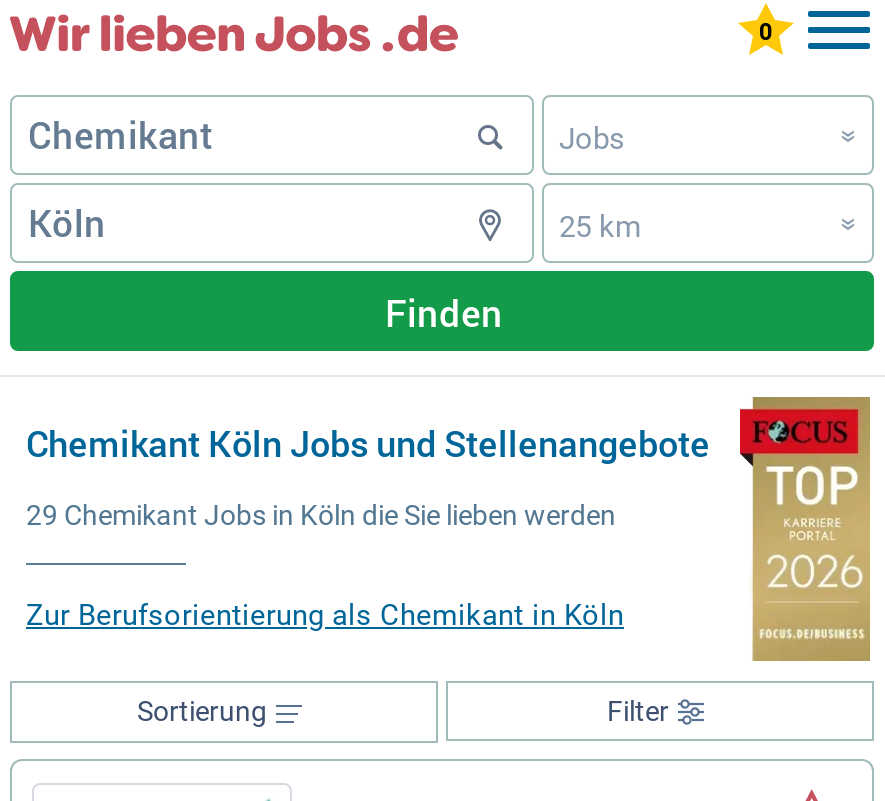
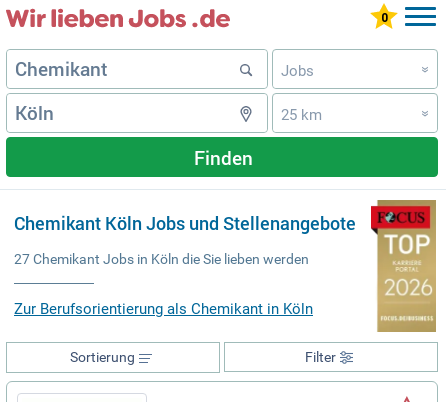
[26,499,616,531] 29 Chemikant Jobs in Köln die Sie lieben werden -> [14,251,309,267] 27 Chemikant Jobs in Köln die Sie lieben werden

